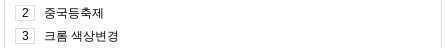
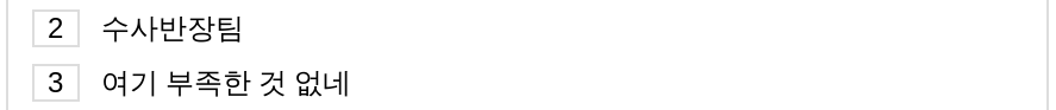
[44,6,104,20] 중국등축제 -> [101,12,244,45] 수사반장팀
[44,29,119,43] 크롬 색상변경 -> [101,66,351,99] 여기 부족한 것 없네

